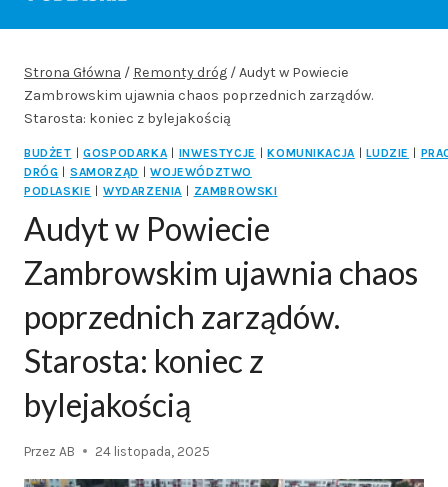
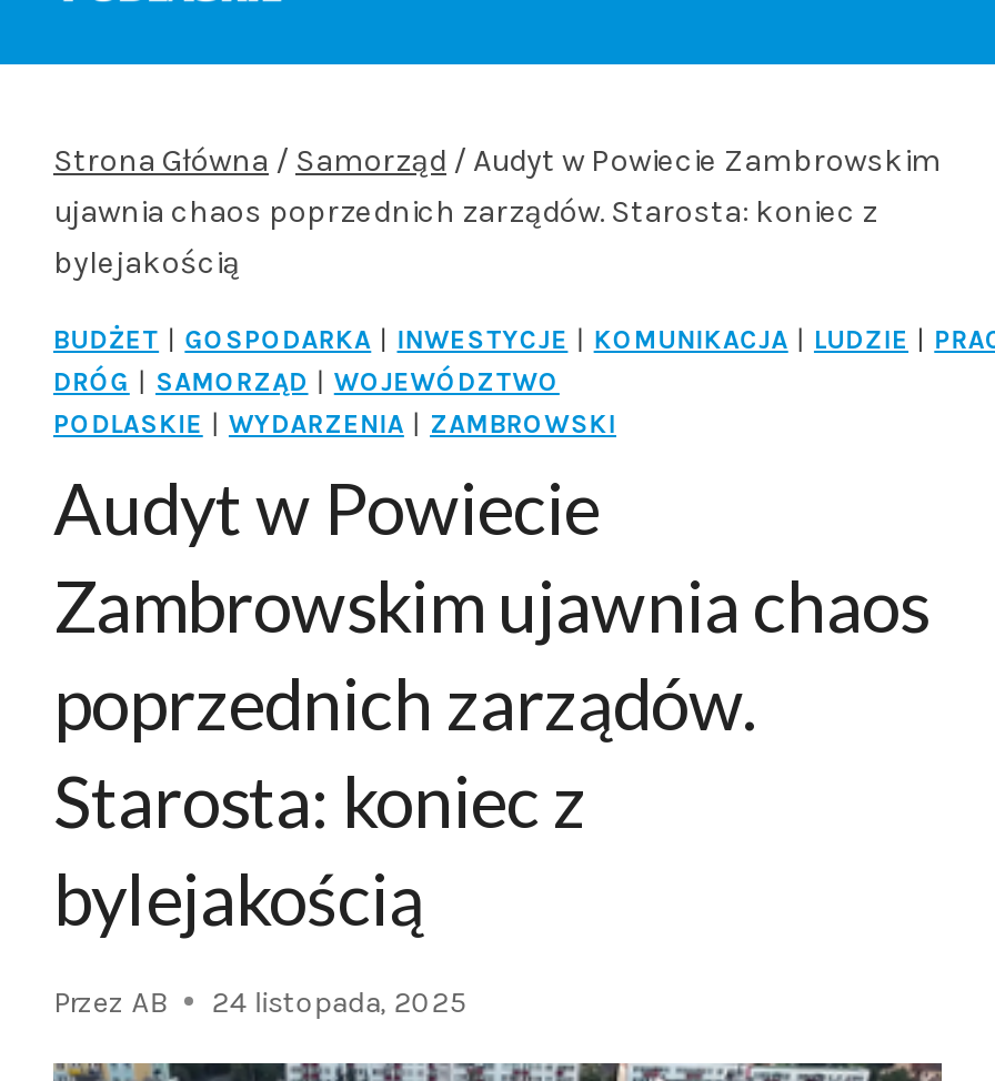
[24,64,373,127] Strona Główna / Remonty dróg / Audyt w Powiecie | Zambrowskim ujawnia chaos poprzednich zarządów. | Starosta: koniec z bylejakością -> [53,142,942,282] Strona Główna / Samorząd / Audyt w Powiecie Zambrowskim | ujawnia chaos poprzednich zarządów. Starosta: koniec z | bylejakością

